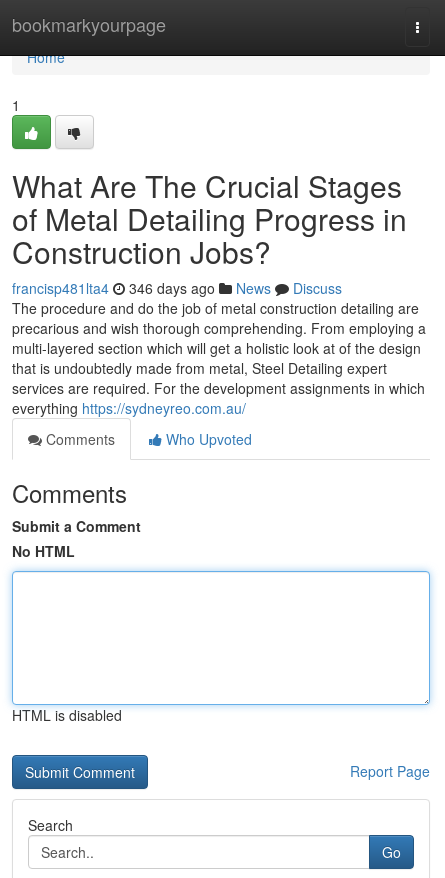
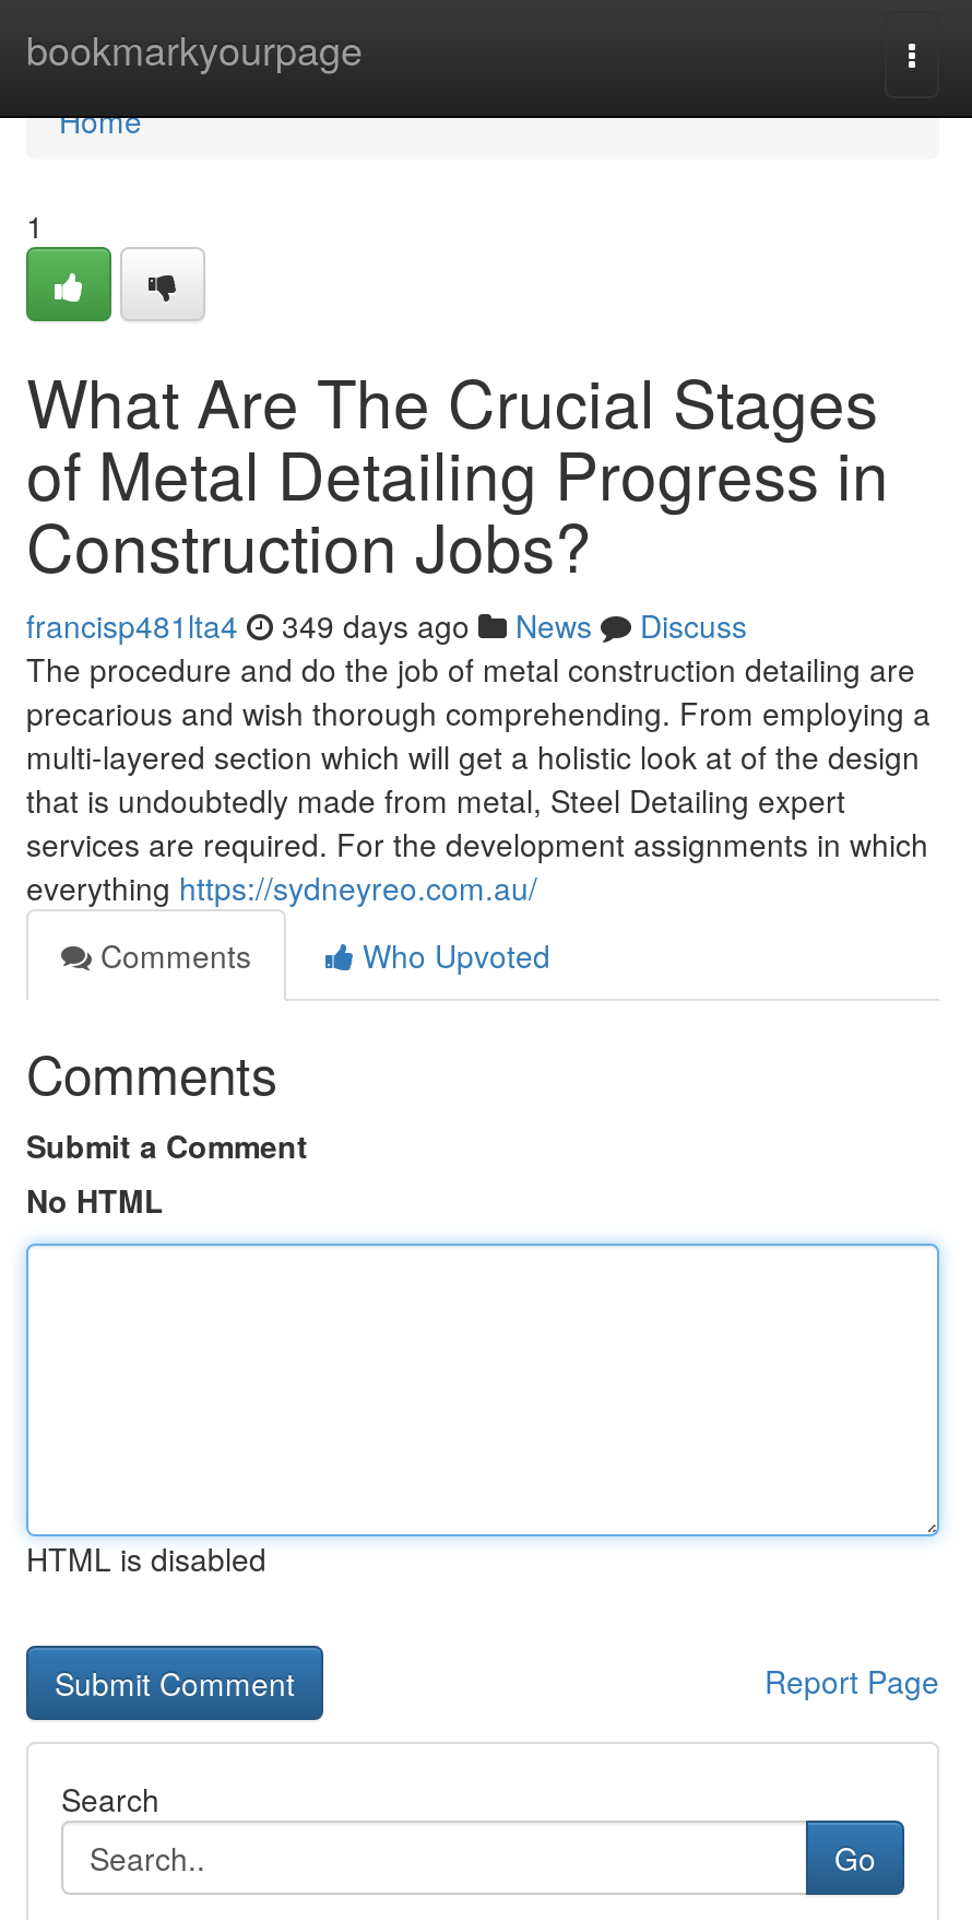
[12,278,342,298] francisp481lta4 346 days ago News Discuss -> [26,603,747,647] francisp481lta4 349 days ago News Discuss

